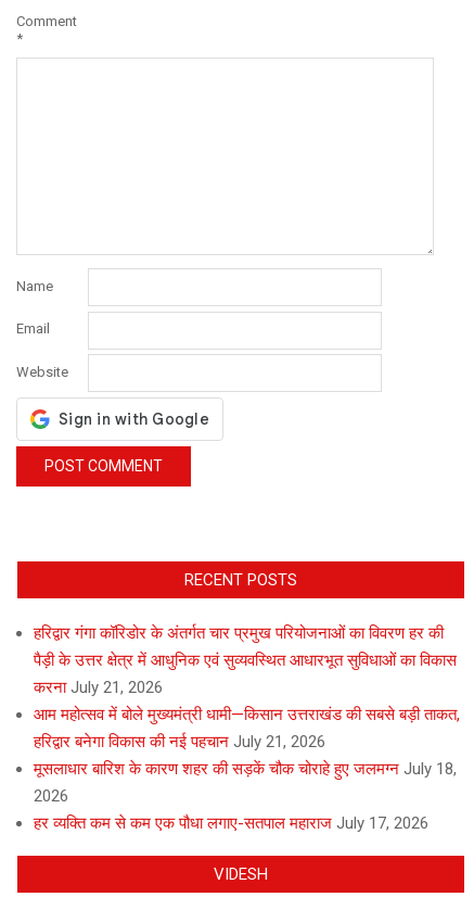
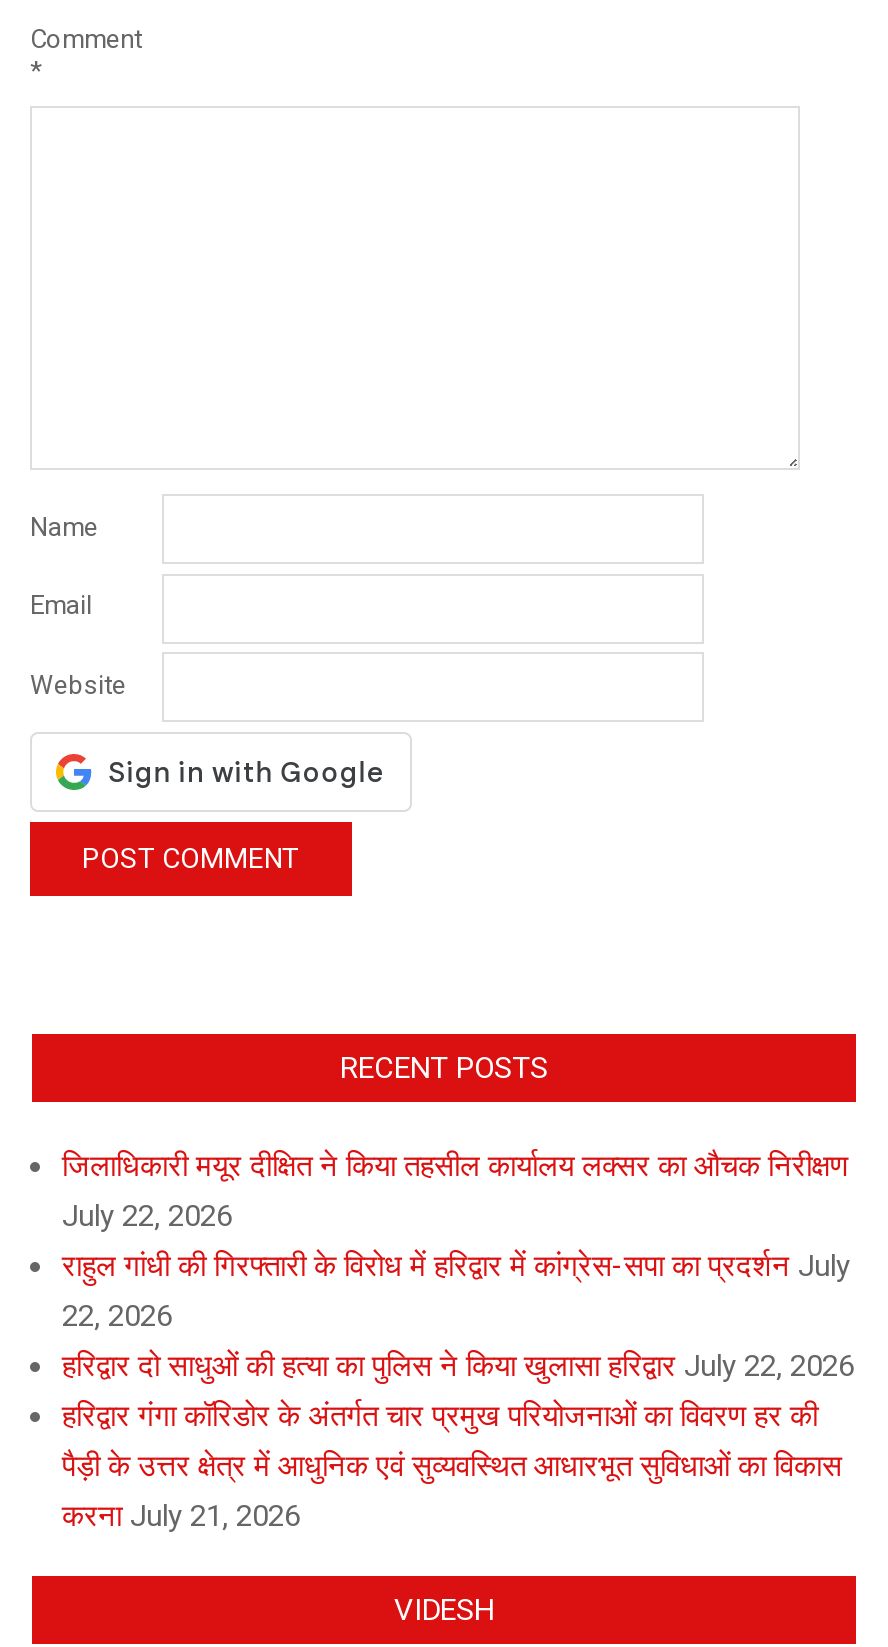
none -> [62,1147,854,1383] जिलाधिकारी मयूर दीक्षित ने किया तहसील कार्यालय लक्सर का औचक निरीक्षण | July 22, 2026 | राहुल गांधी की गिरफ्तारी के विरोध में हरिद्वार में कांग्रेस-सपा का प्रदर्शन July | 22, 2026 | हरिद्वार दो साधुओं की हत्या का पुलिस ने किया खुलासा हरिद्वार July 22, 2026
moved [34,623,457,697] -> [62,1397,842,1533]: हरिद्वार गंगा कॉरिडोर के अंतर्गत चार प्रमुख परियोजनाओं का विवरण हर की | पैड़ी के उत्तर क्षेत्र में आधुनिक एवं सुव्यवस्थित आधारभूत सुविधाओं का विकास | करना July 21, 2026
[34,704,460,833] आम महोत्सव में बोले मुख्यमंत्री धामी—किसान उत्तराखंड की सबसे बड़ी ताकत, | हरिद्वार बनेगा विकास की नई पहचान July 21, 2026 | मूसलाधार बारिश के कारण शहर की सड़कें चौक चोराहे हुए जलमग्न July 18, | 2026 | हर व्यक्ति कम से कम एक पौधा लगाए-सतपाल महाराज July 17, 2026 -> none

